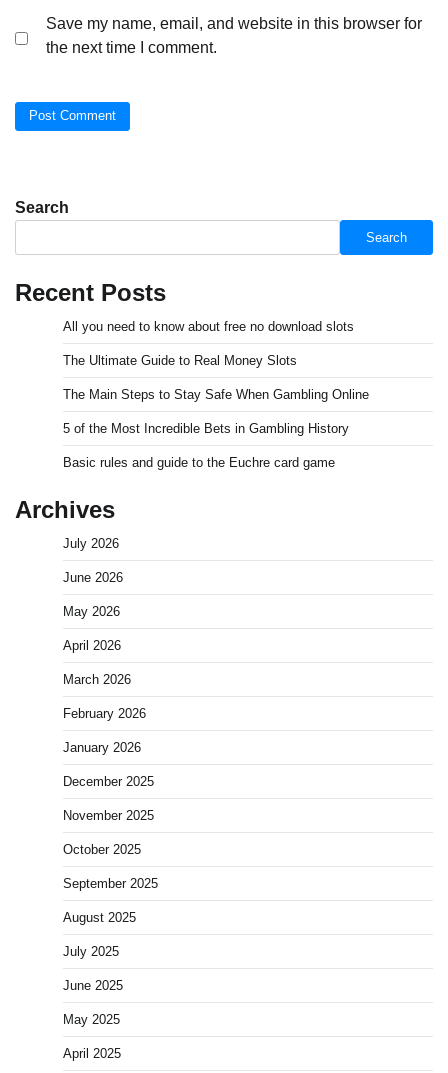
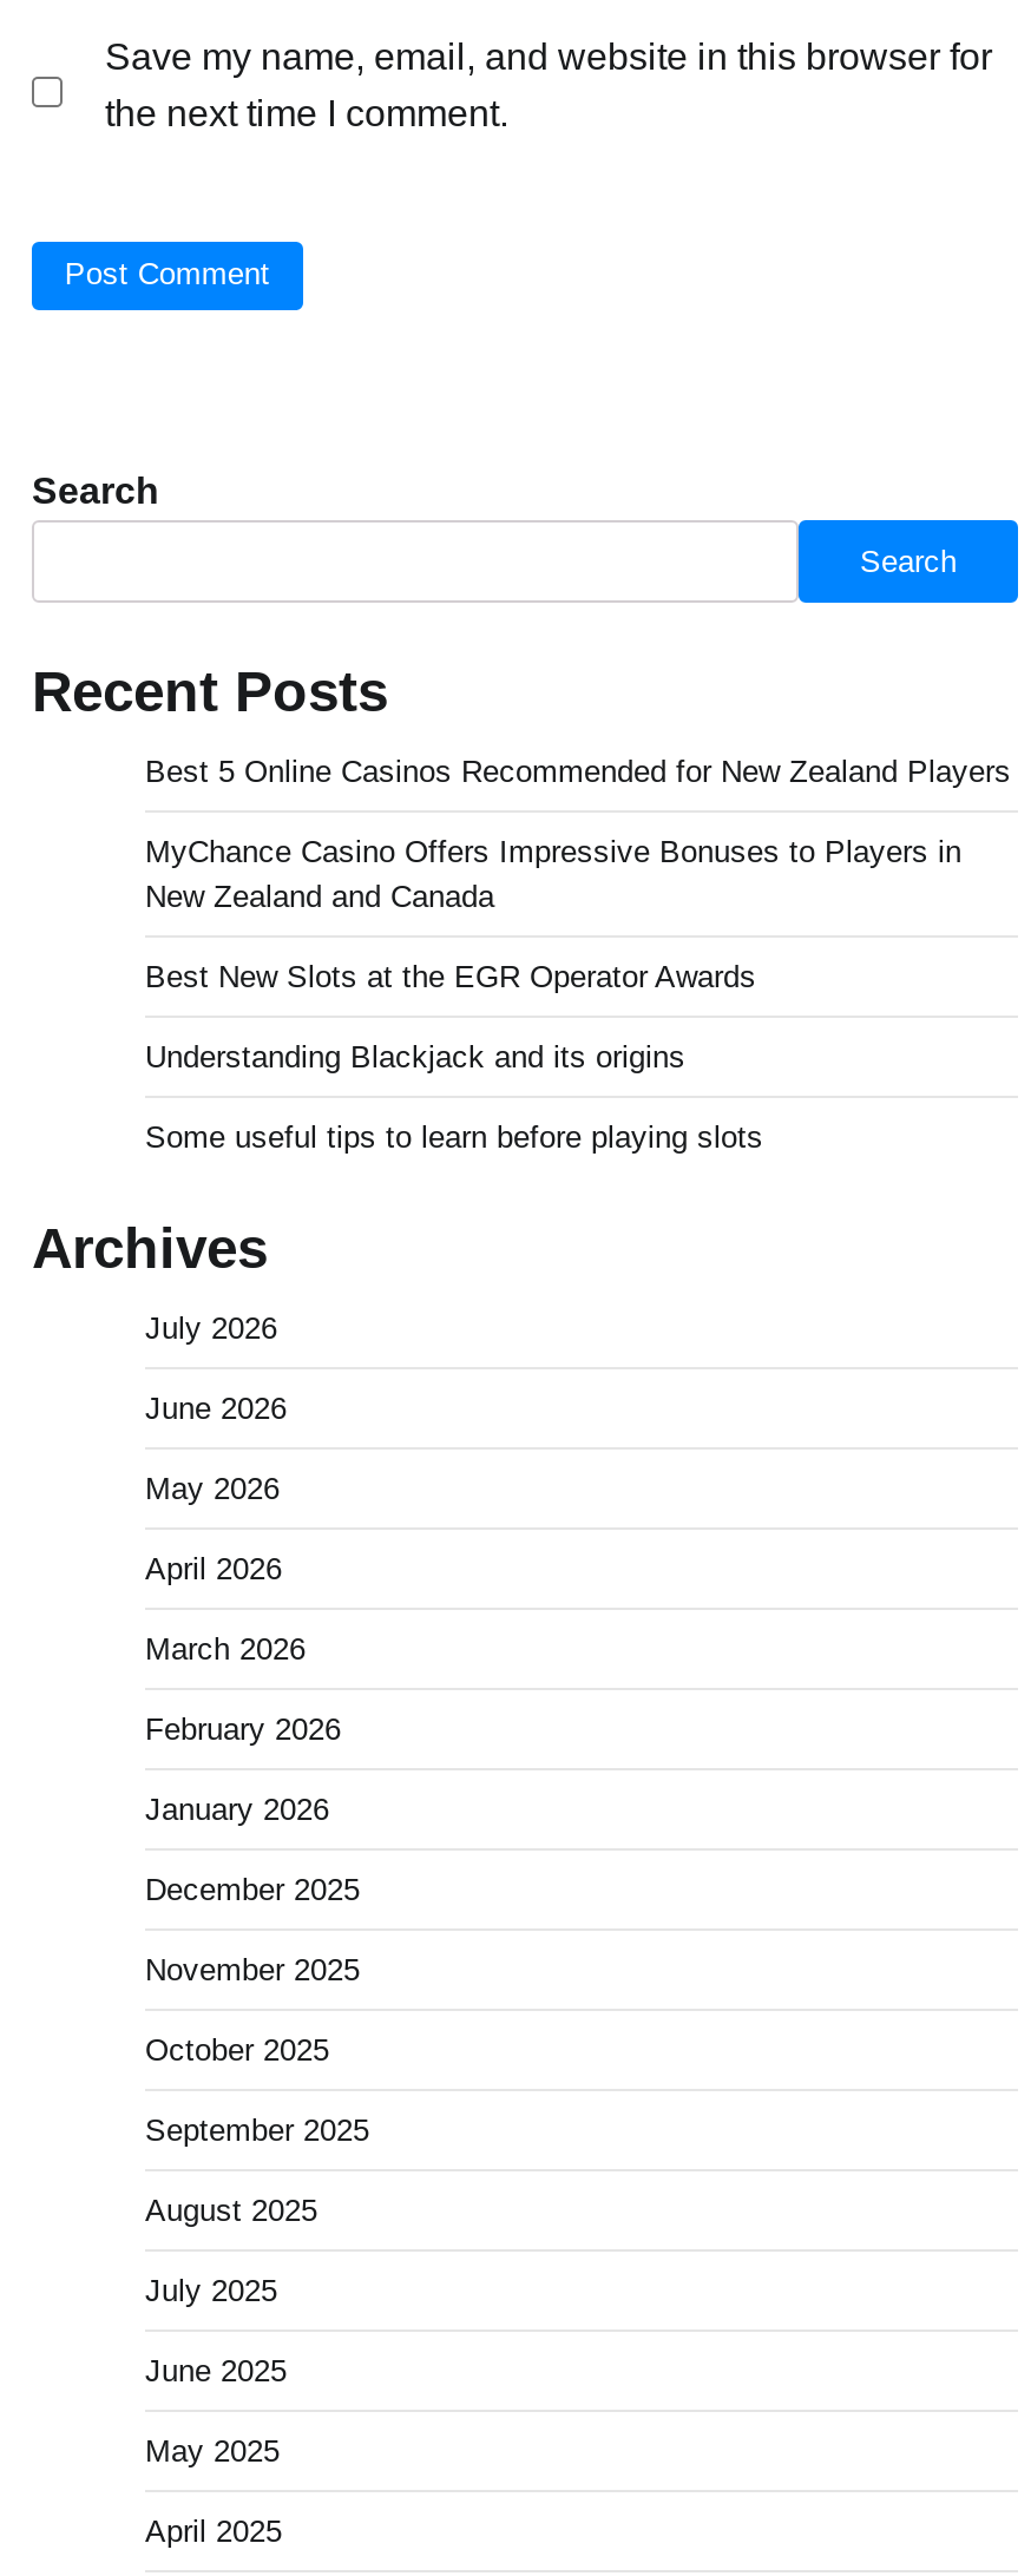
[63,319,354,334] All you need to know about free no download slots -> [145,754,1011,789] Best 5 Online Casinos Recommended for New Zealand Players
[63,353,297,368] The Ultimate Guide to Real Money Slots -> [145,834,961,914] MyChance Casino Offers Impressive Bonuses to Players in | New Zealand and Canada
[63,387,369,402] The Main Steps to Stay Safe When Gambling Online -> [145,959,756,994] Best New Slots at the EGR Operator Awards
[63,421,349,436] 5 of the Most Incredible Bets in Gambling History -> [145,1039,685,1075] Understanding Blackjack and its origins
[63,455,335,470] Basic rules and guide to the Euchre card game -> [145,1119,763,1155] Some useful tips to learn before playing slots

